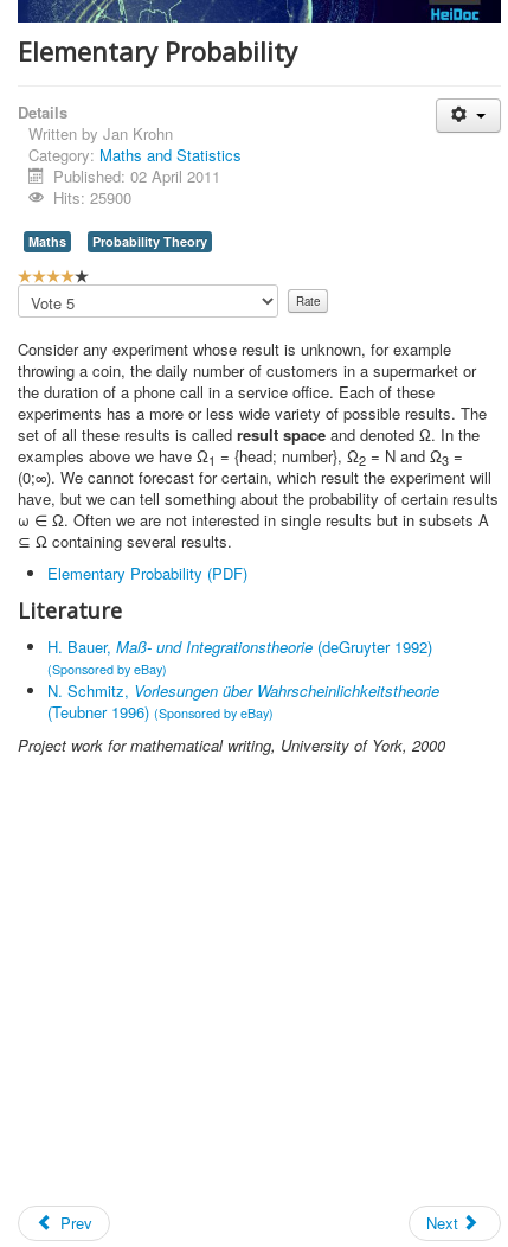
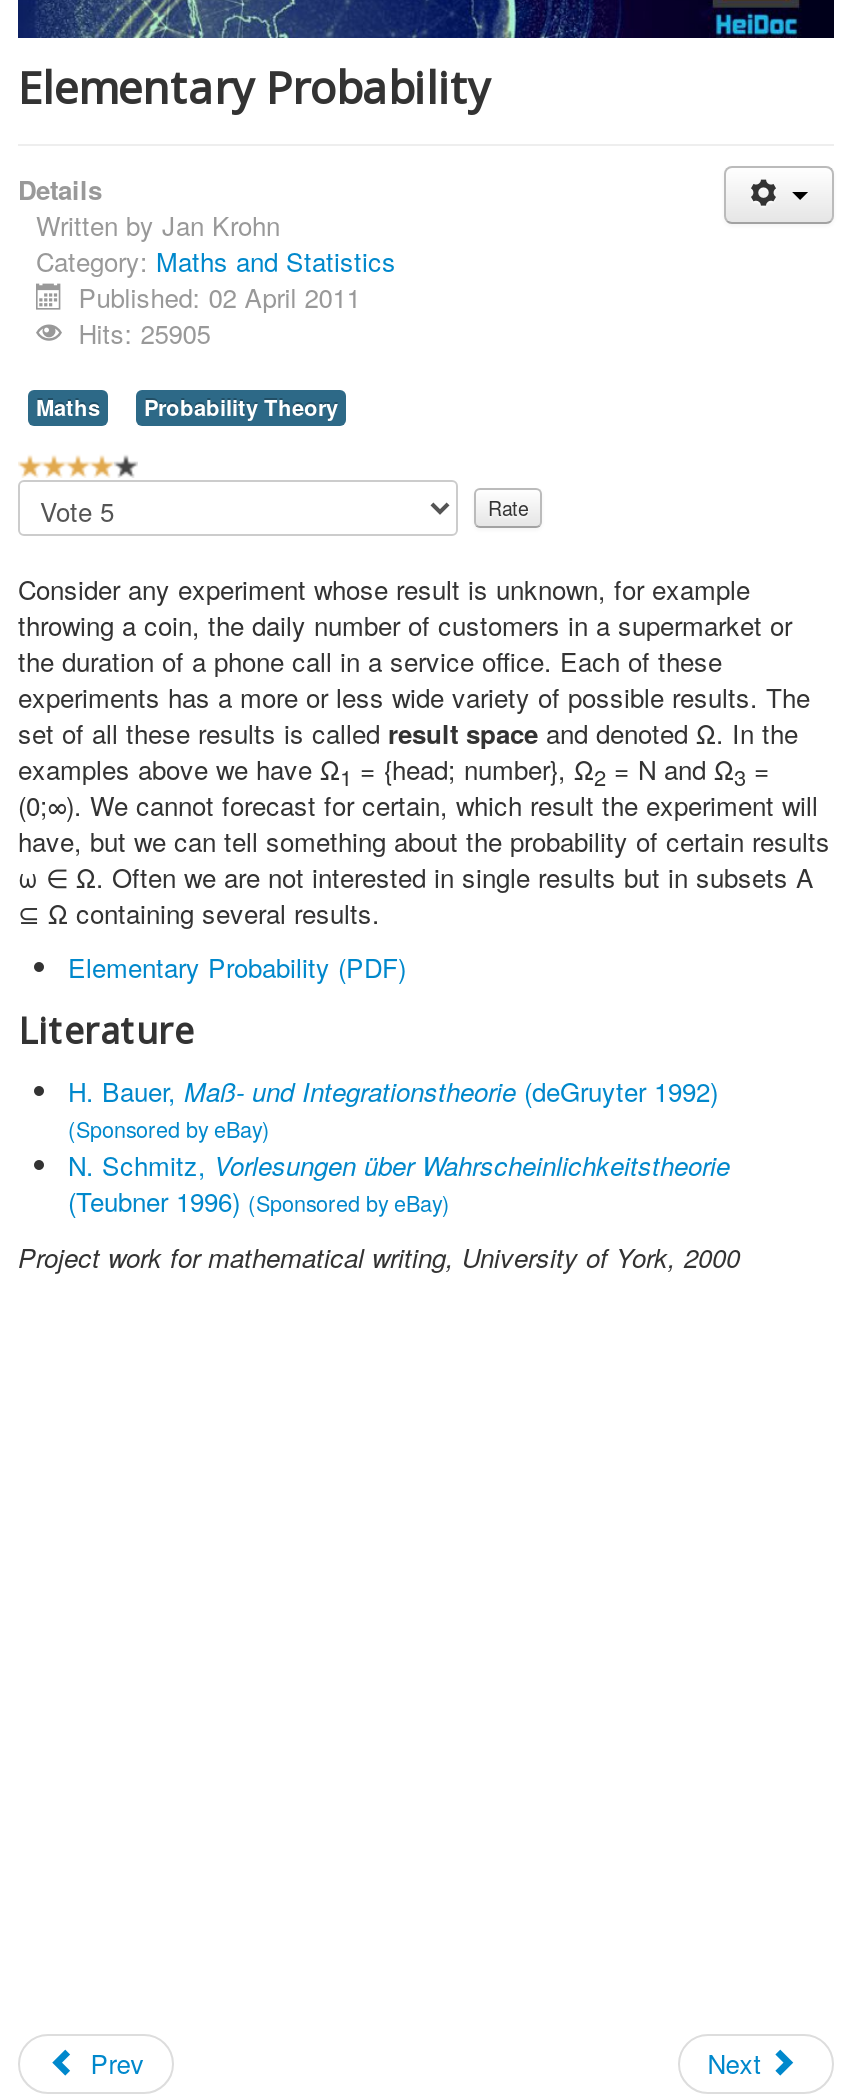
[54,186,132,209] Hits: 25900 -> [78,314,210,352] Hits: 25905

